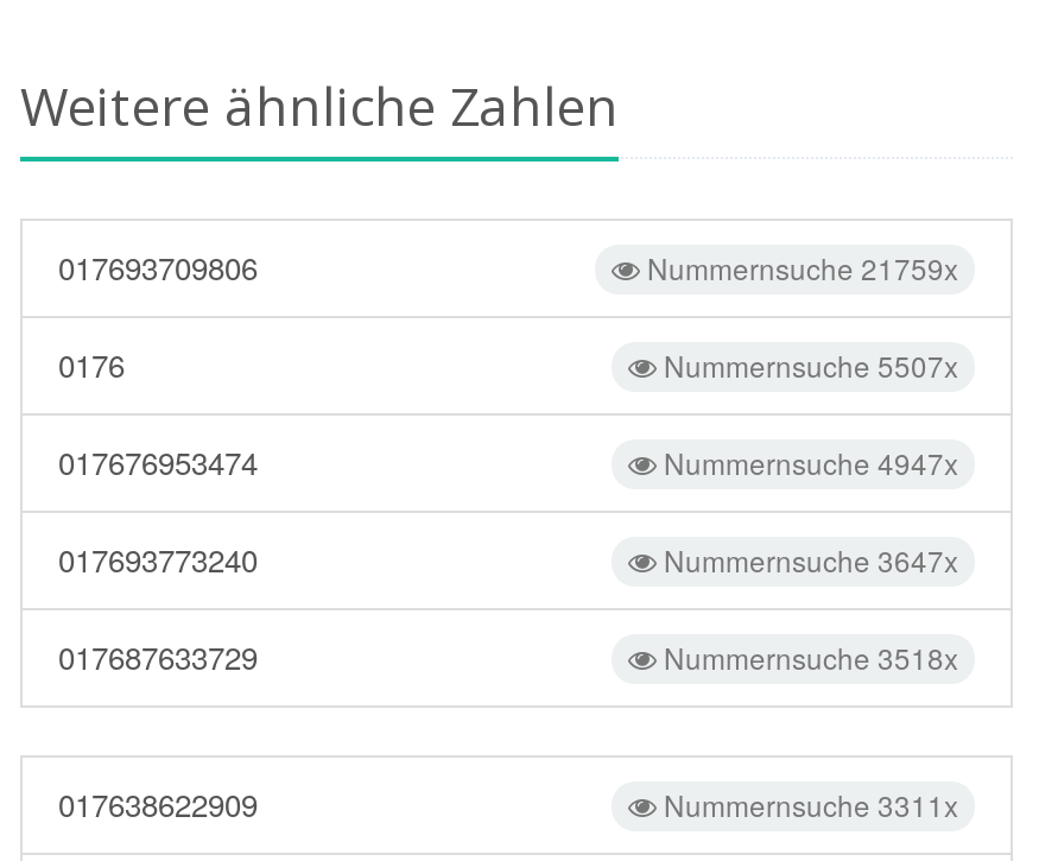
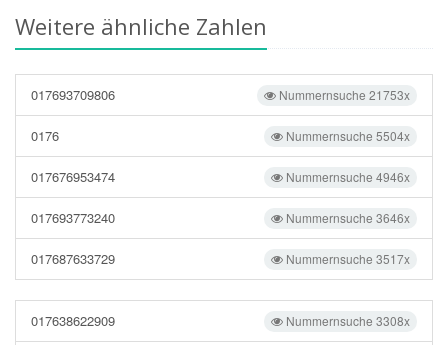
[640,247,958,287] Nummernsuche 21759x -> [276,86,410,103] Nummernsuche 21753x
[657,344,958,385] Nummernsuche 5507x -> [283,127,410,144] Nummernsuche 5504x
[657,442,958,482] Nummernsuche 4947x -> [283,168,410,185] Nummernsuche 4946x
[657,539,958,580] Nummernsuche 3647x -> [283,209,410,226] Nummernsuche 3646x
[657,637,958,677] Nummernsuche 3518x -> [283,250,410,267] Nummernsuche 3517x
[657,784,958,824] Nummernsuche 3311x -> [283,312,410,329] Nummernsuche 3308x

